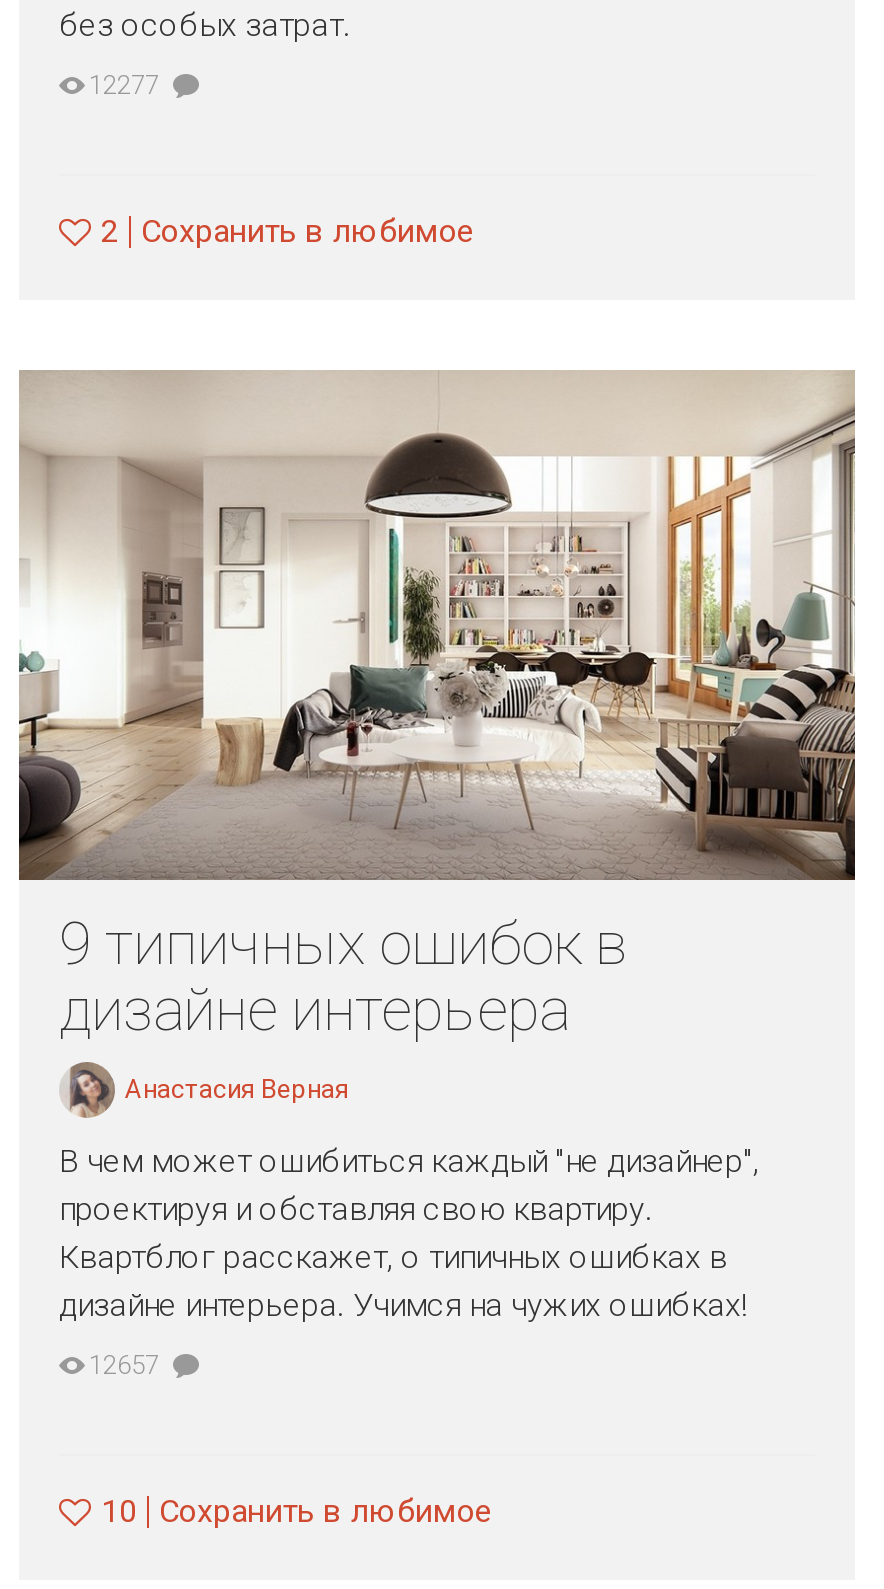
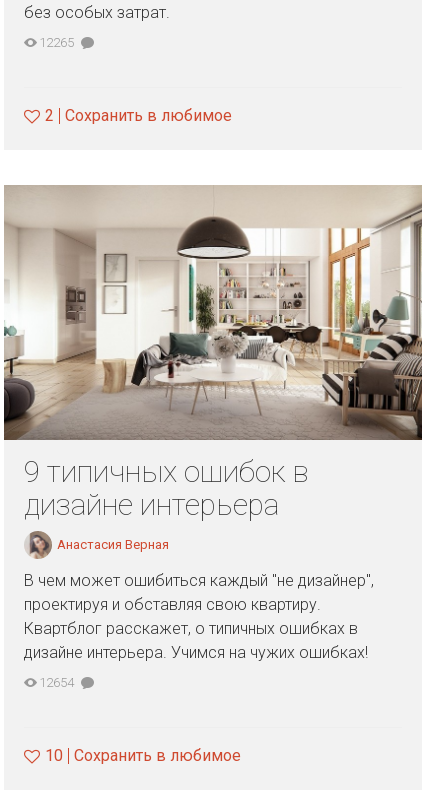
[89,70,159,100] 12277 -> [39,35,74,50] 12265
[89,1349,159,1379] 12657 -> [39,675,74,690] 12654

